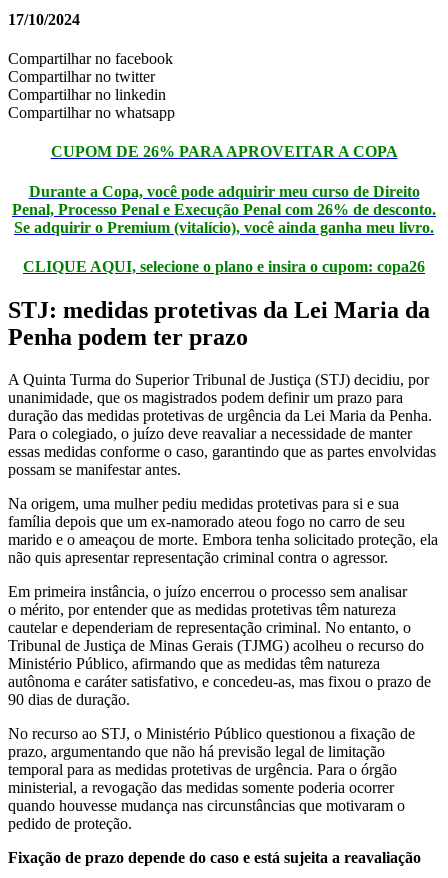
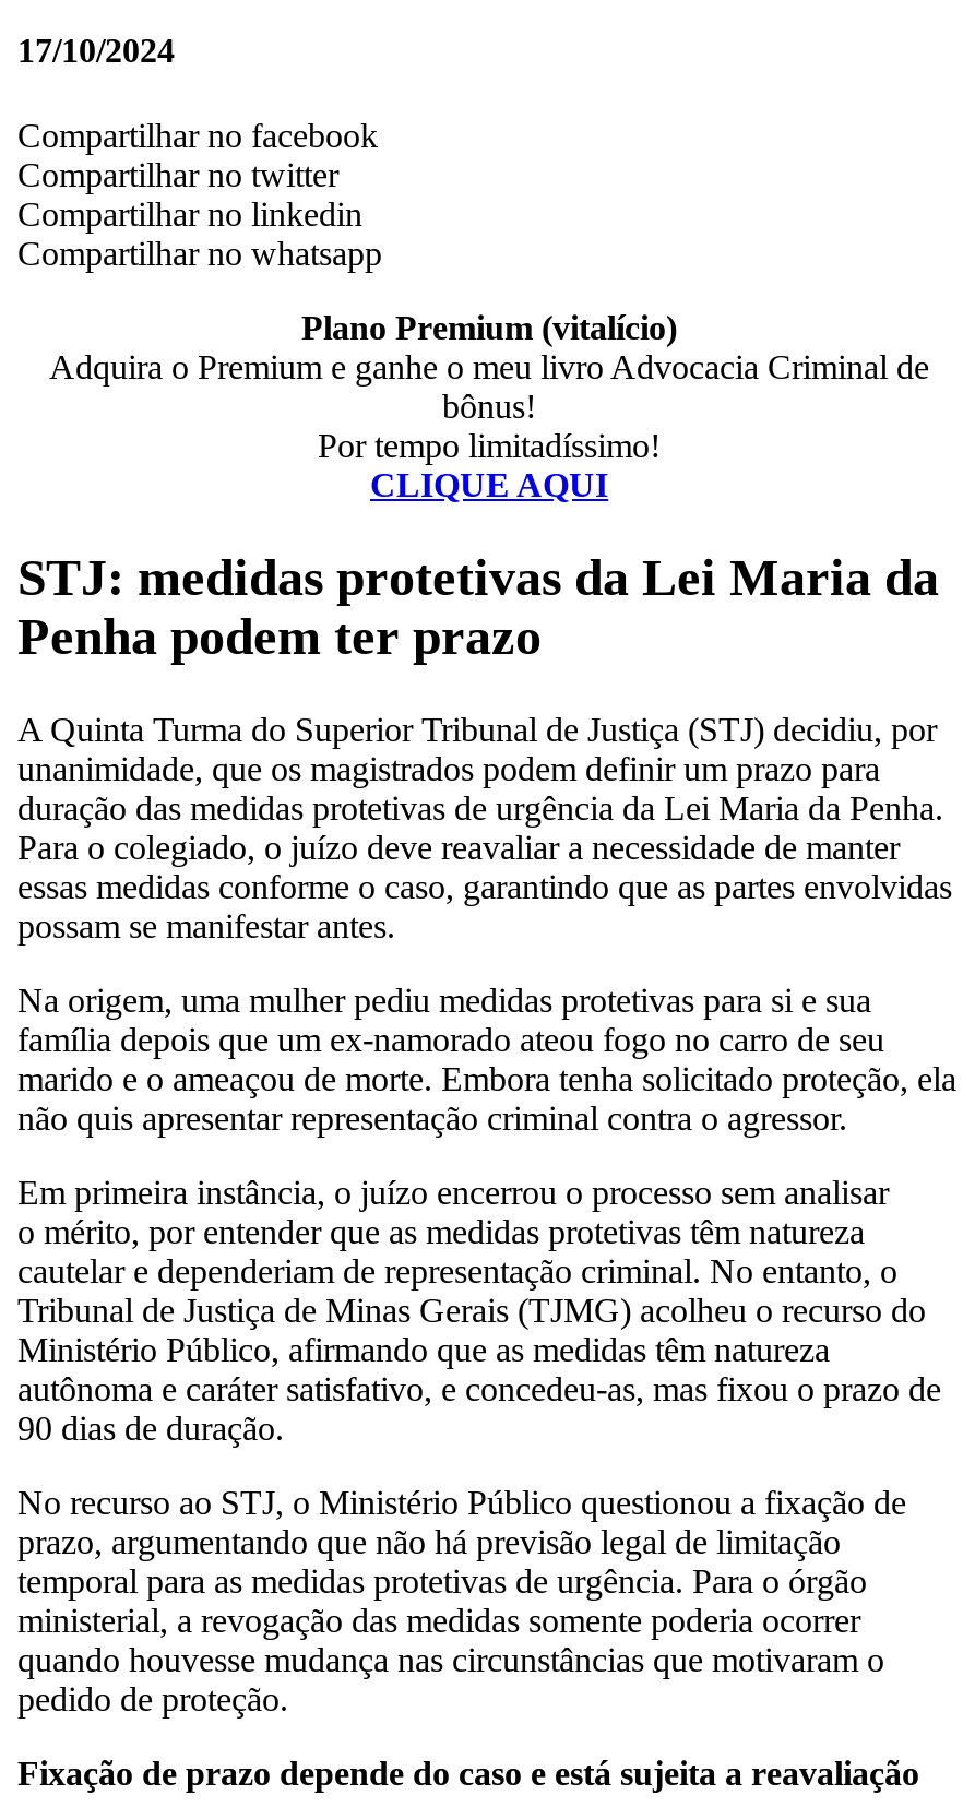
[12,143,436,275] CUPOM DE 26% PARA APROVEITAR A COPA | Durante a Copa, você pode adquirir meu curso de Direito | Penal, Processo Penal e Execução Penal com 26% de desconto. | Se adquirir o Premium (vitalício), você ainda ganha meu livro. | CLIQUE AQUI, selecione o plano e insira o cupom: copa26 -> [49,309,929,504] Plano Premium (vitalício) | Adquira o Premium e ganhe o meu livro Advocacia Criminal de | bônus! | Por tempo limitadíssimo! | CLIQUE AQUI

